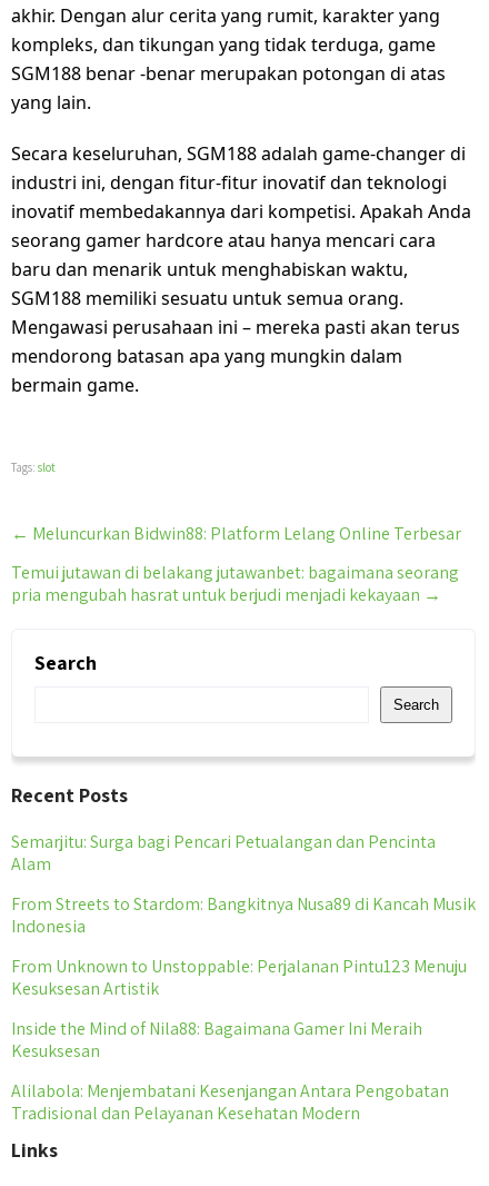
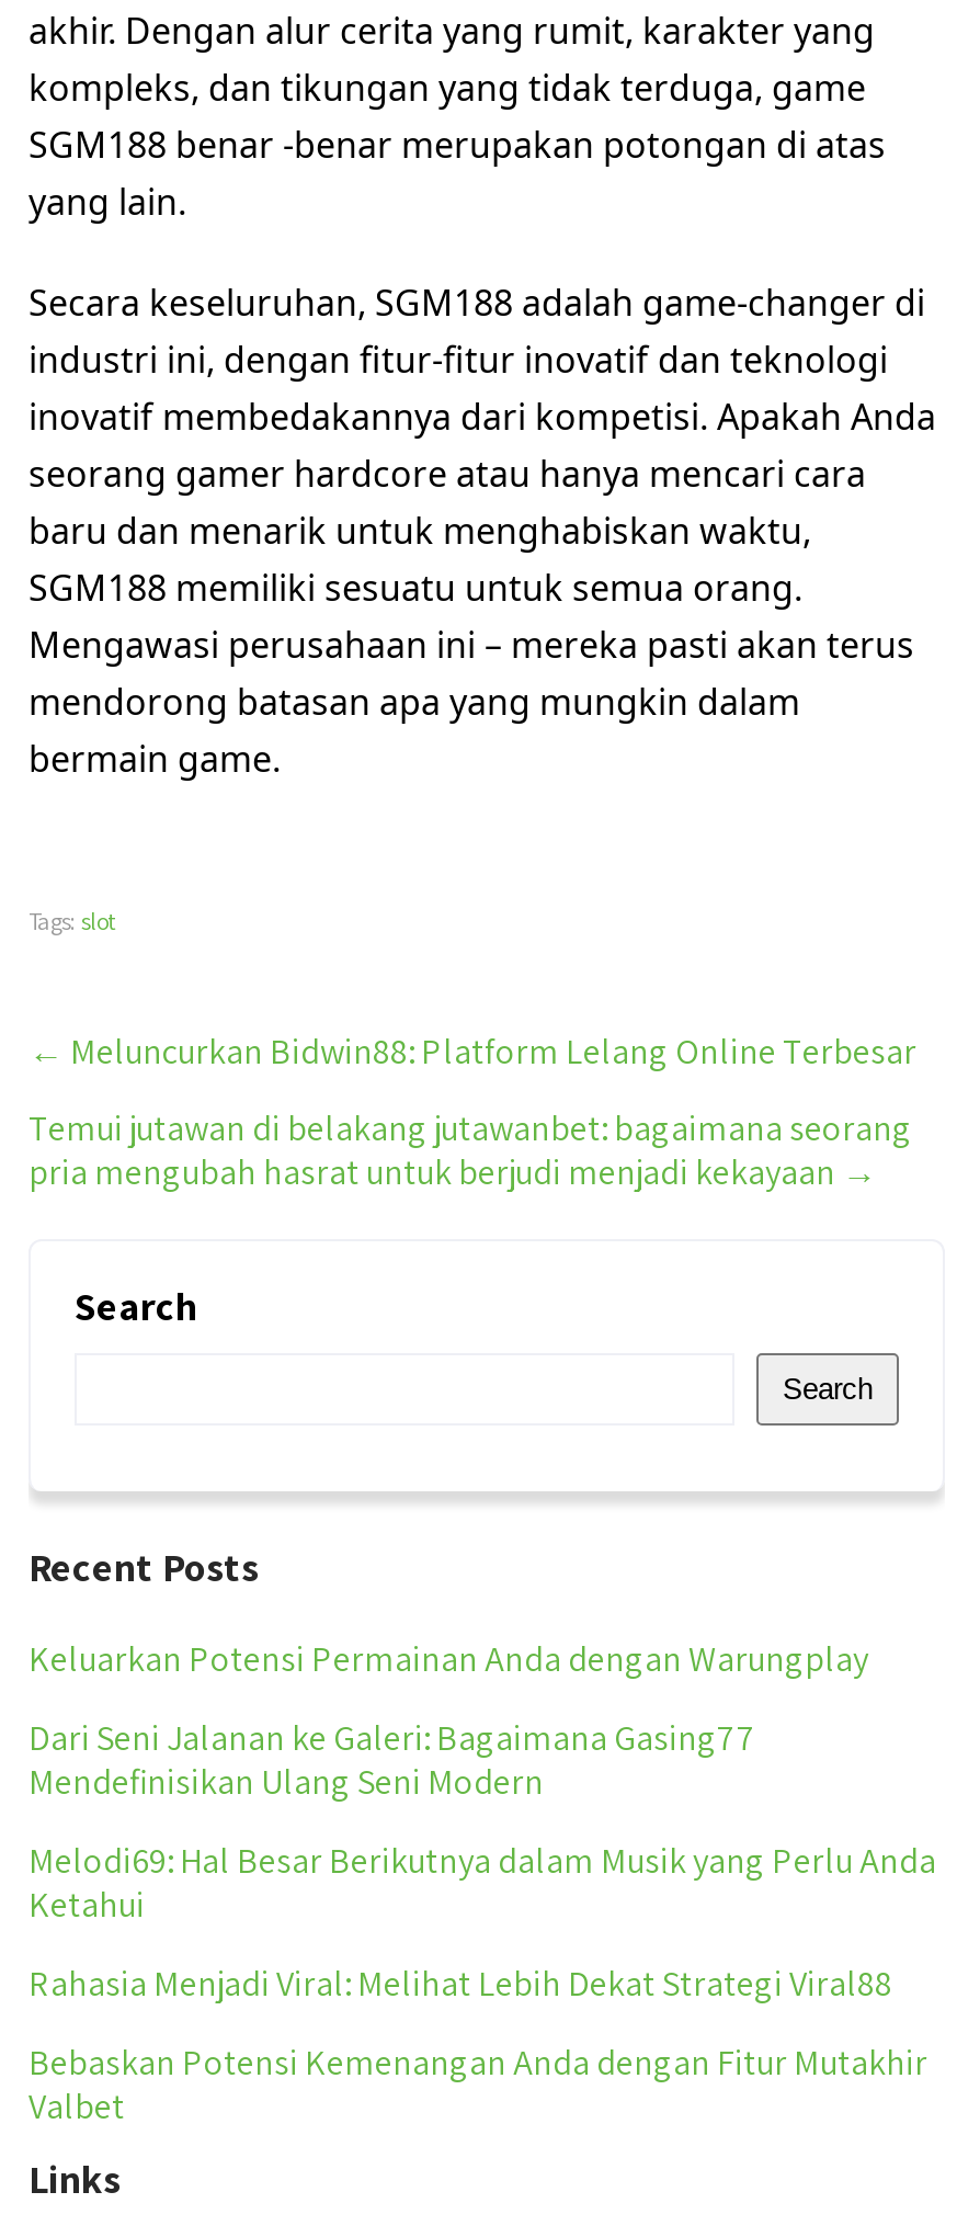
[11,830,436,876] Semarjitu: Surga bagi Pencari Petualangan dan Pencinta | Alam -> [29,1636,868,1682] Keluarkan Potensi Permainan Anda dengan Warungplay
[11,892,476,938] From Streets to Stardom: Bangkitnya Nusa89 di Kancah Musik | Indonesia -> [29,1715,756,1805] Dari Seni Jalanan ke Galeri: Bagaimana Gasing77 | Mendefinisikan Ulang Seni Modern
[11,955,467,1000] From Unknown to Unstoppable: Perjalanan Pintu123 Menuju | Kesuksesan Artistik -> [29,1838,936,1928] Melodi69: Hal Besar Berikutnya dalam Musik yang Perlu Anda | Ketahui
[11,1017,422,1063] Inside the Mind of Nila88: Bagaimana Gamer Ini Meraih | Kesuksesan -> [29,1961,892,2007] Rahasia Menjadi Viral: Melihat Lebih Dekat Strategi Viral88
[11,1079,449,1125] Alilabola: Menjembatani Kesenjangan Antara Pengobatan | Tradisional dan Pelayanan Kesehatan Modern -> [29,2040,927,2130] Bebaskan Potensi Kemenangan Anda dengan Fitur Mutakhir | Valbet

